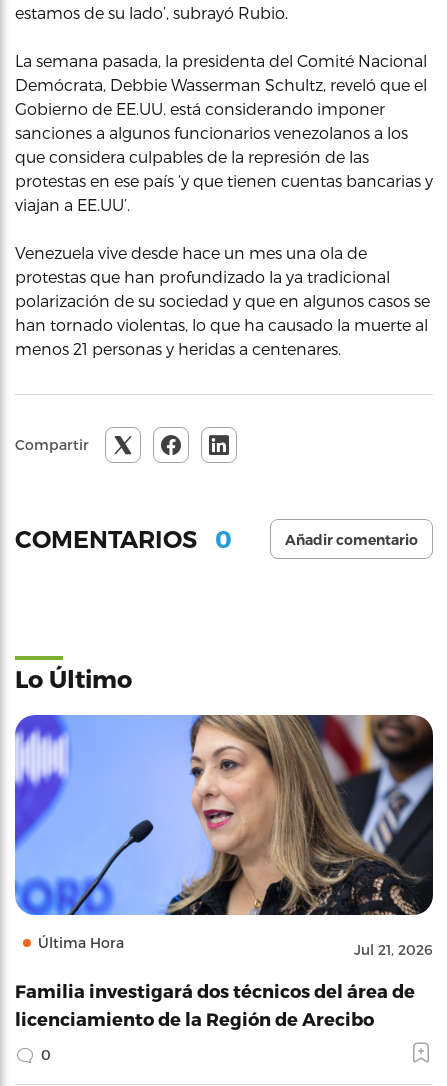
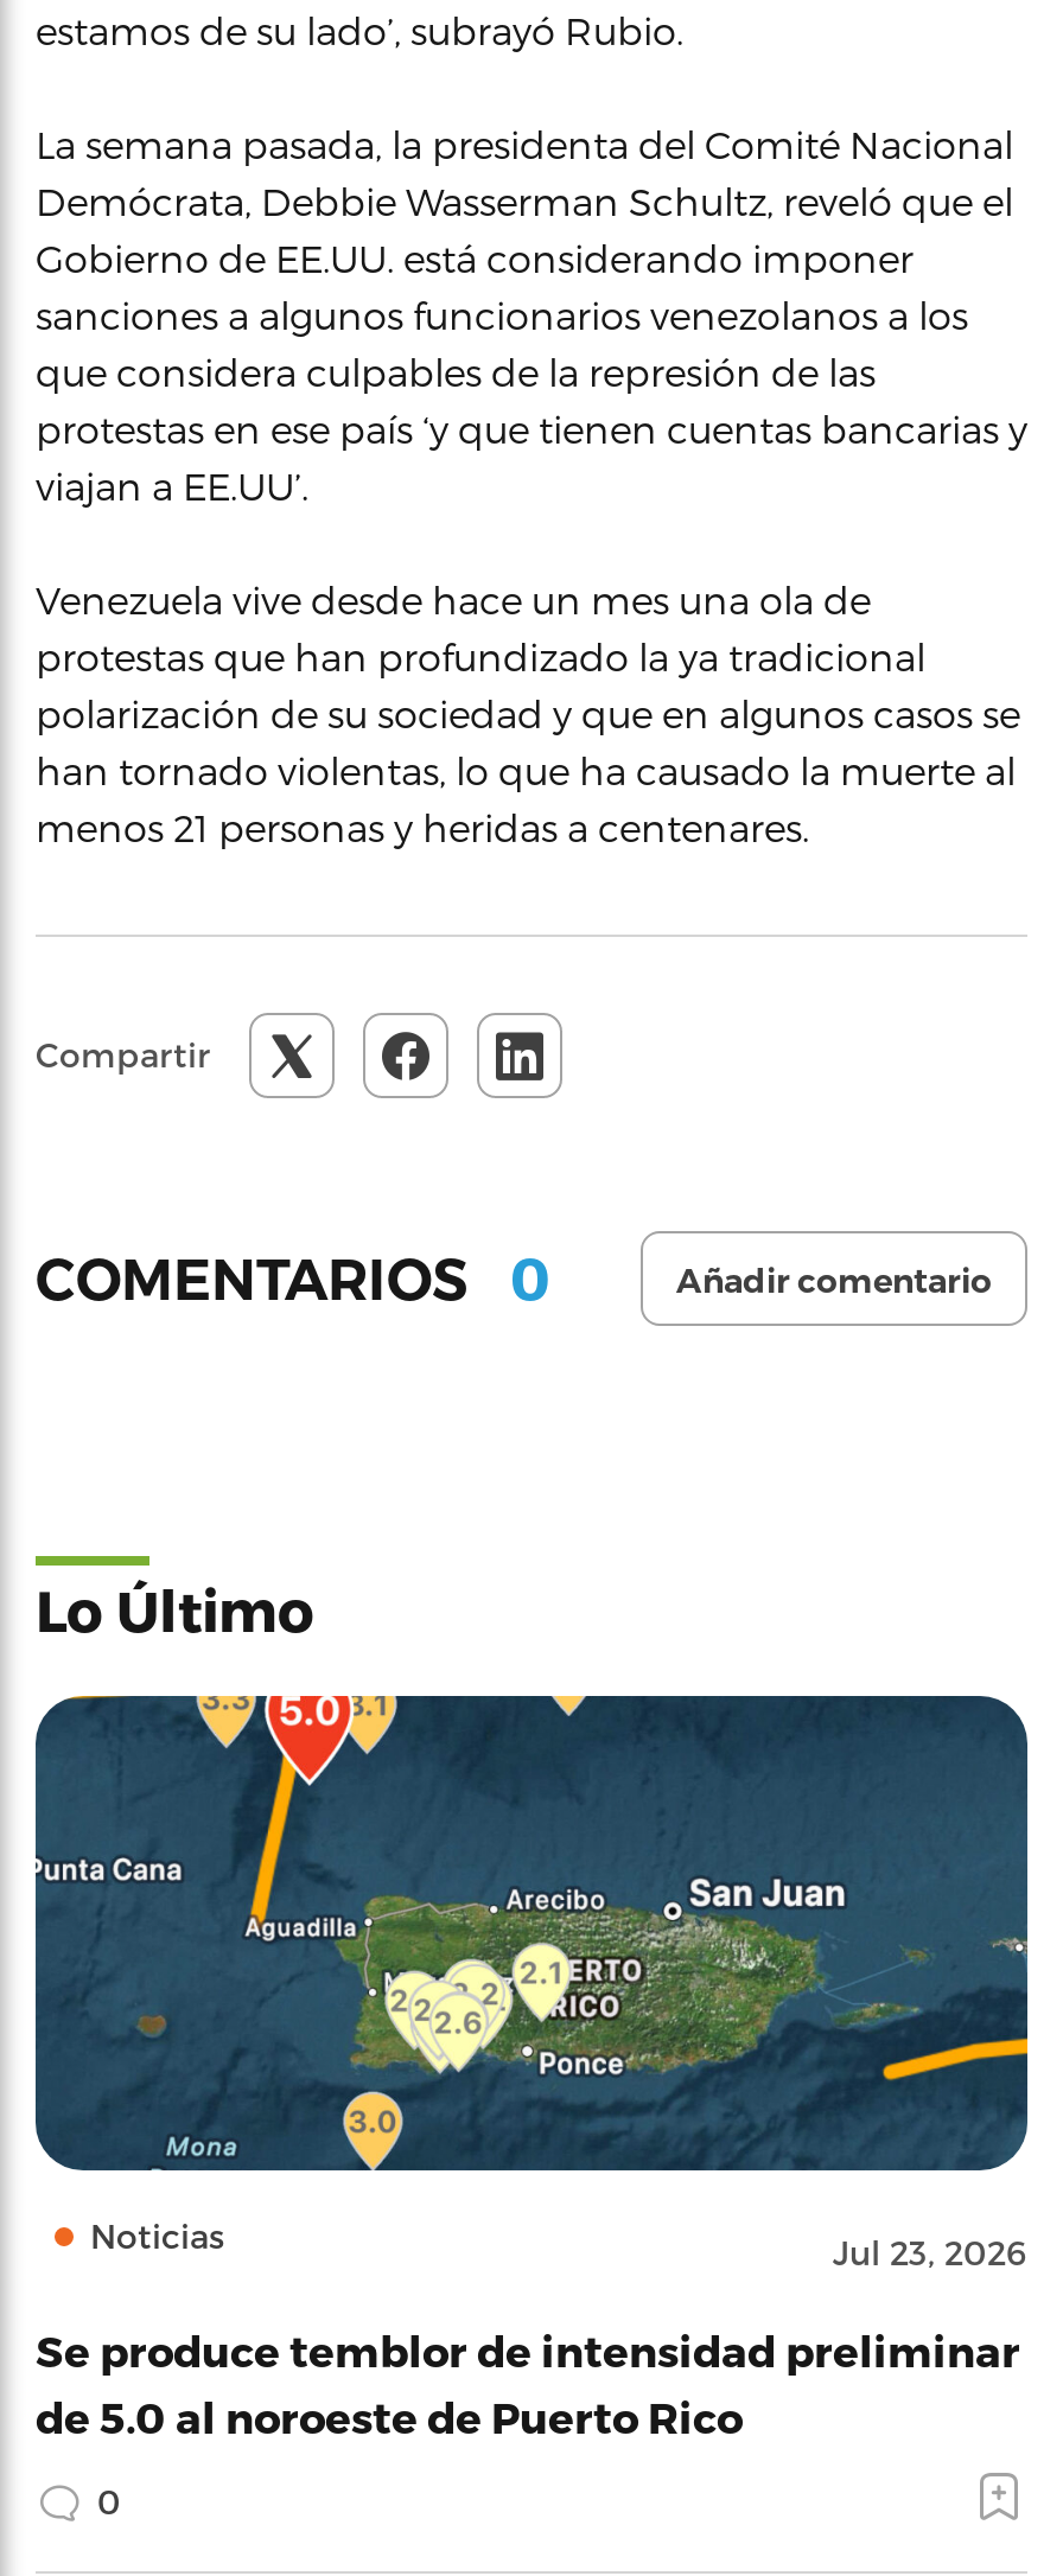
[14,714,434,958] [image] | Última Hora | Jul 21, 2026 -> [33,1694,1030,2272] [image] | Noticias | Jul 23, 2026
[15,980,415,1029] Familia investigará dos técnicos del área de | licenciamiento de la Región de Arecibo -> [36,2325,1020,2441] Se produce temblor de intensidad preliminar | de 5.0 al noroeste de Puerto Rico

